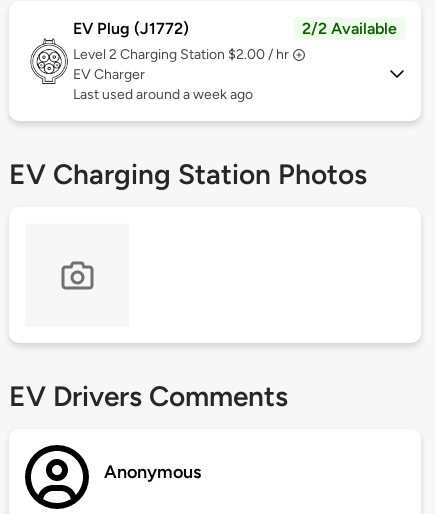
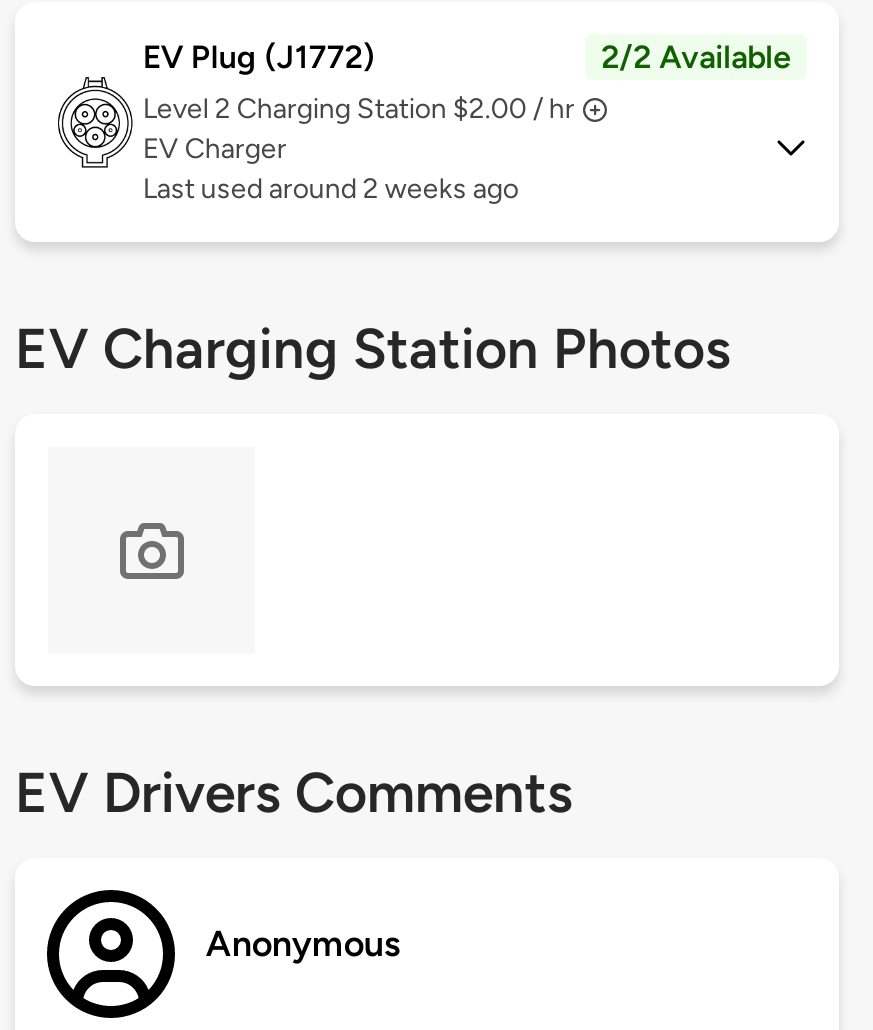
[73,86,253,103] Last used around a week ago -> [143,172,519,206] Last used around 2 weeks ago

